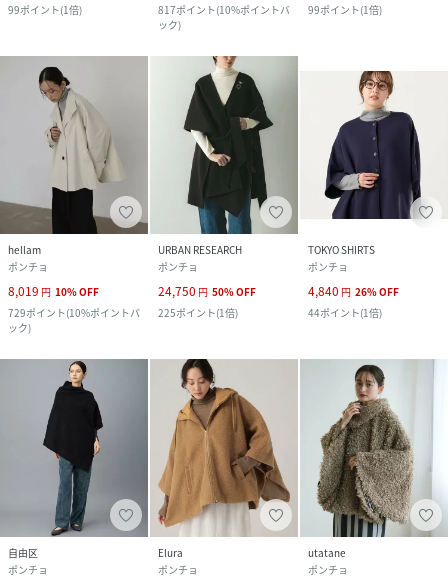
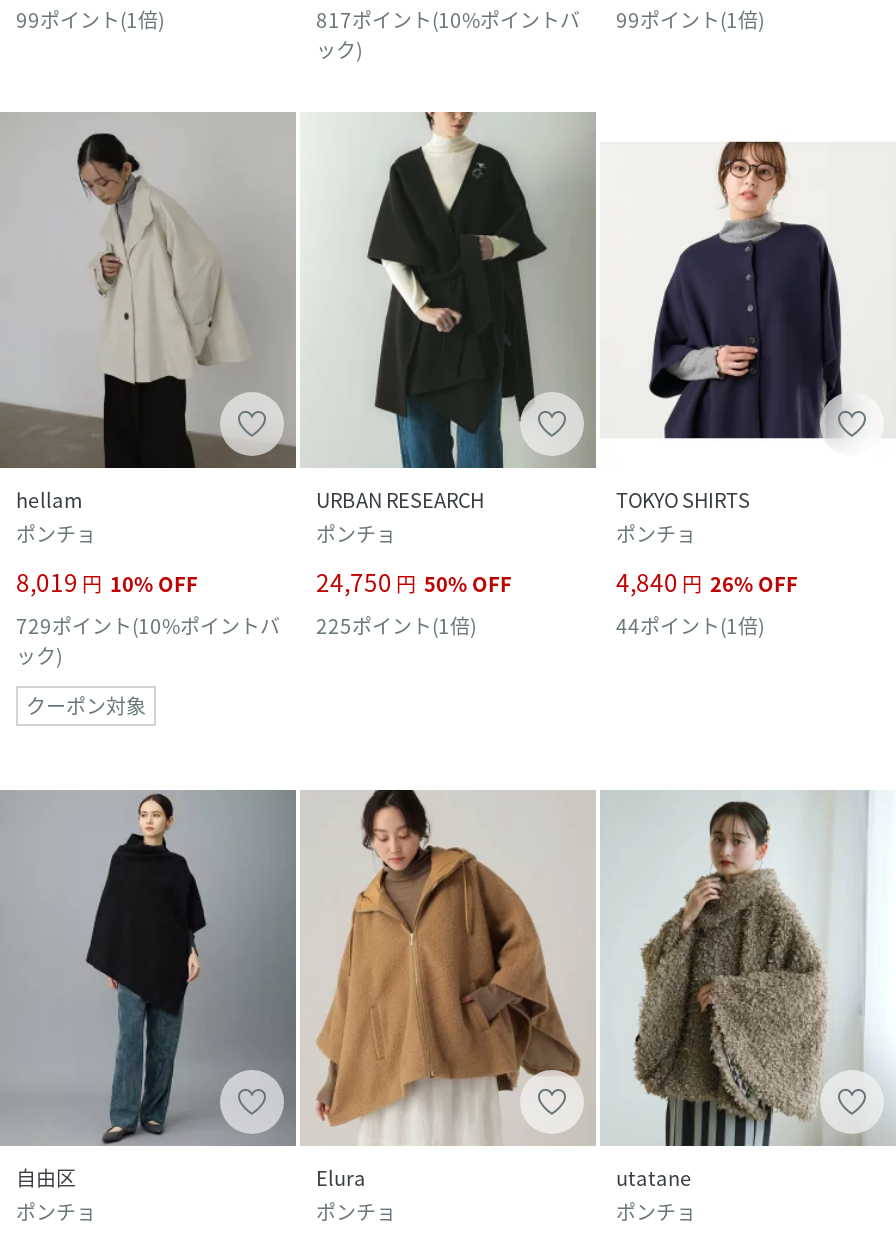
none -> [26,690,146,720] クーポン対象

